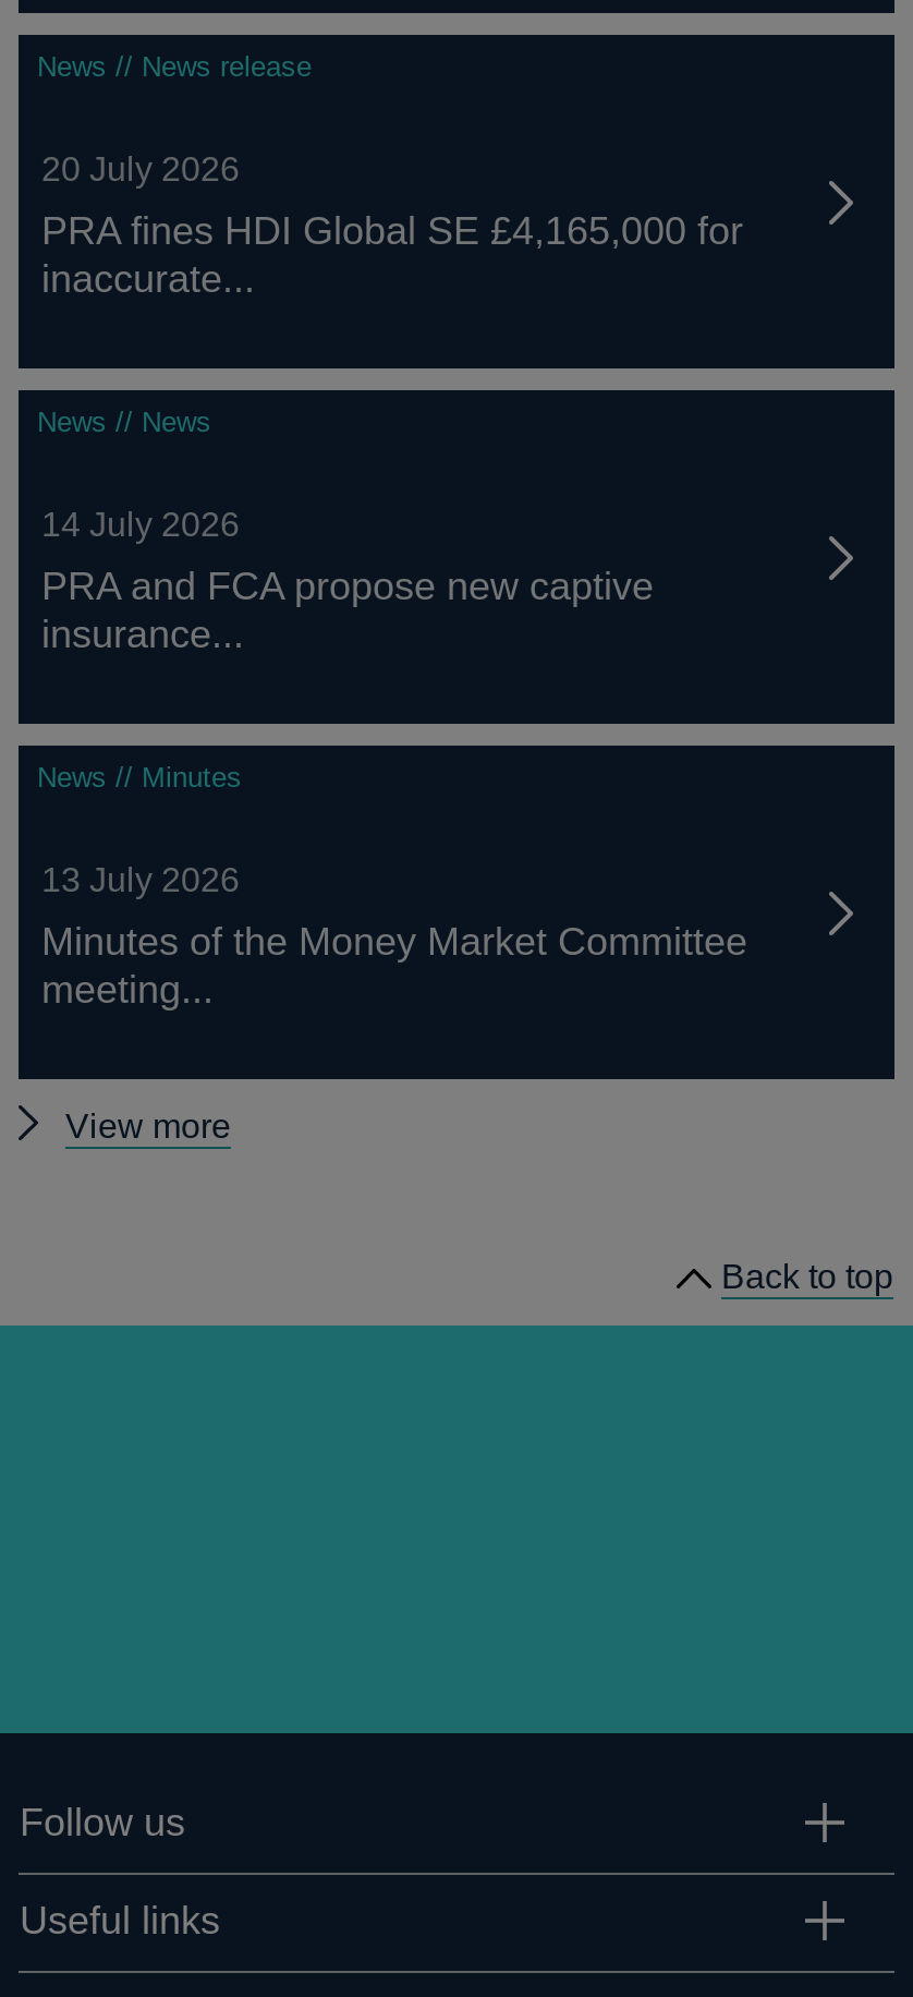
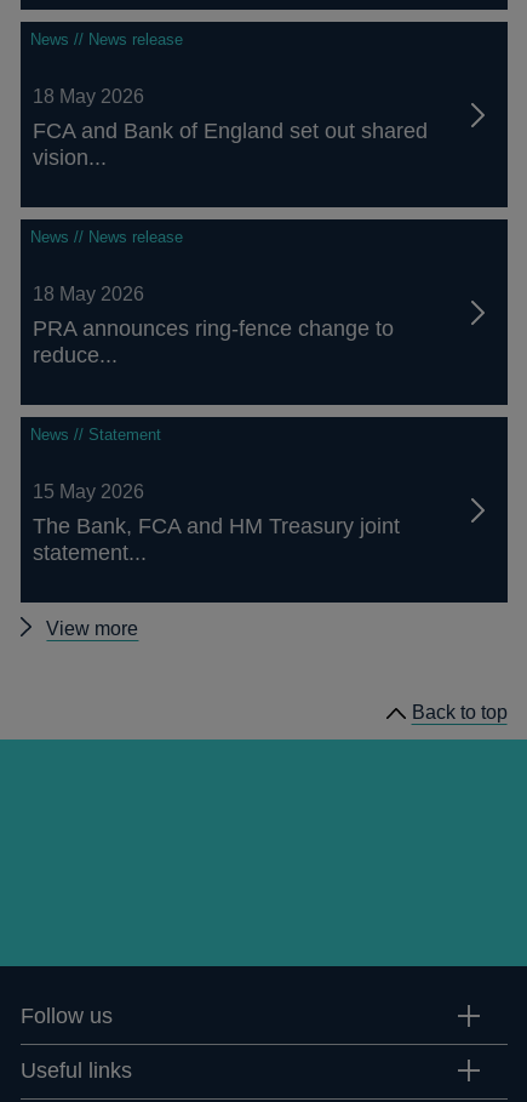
[41,150,239,187] 20 July 2026 -> [33,86,145,107] 18 May 2026
[41,209,743,301] PRA fines HDI Global SE £4,165,000 for | inaccurate... -> [33,119,428,170] FCA and Bank of England set out shared | vision...
[37,406,211,438] News // News -> [31,228,183,246] News // News release
[41,506,239,543] 14 July 2026 -> [33,284,145,304] 18 May 2026
[41,565,653,656] PRA and FCA propose new captive | insurance... -> [33,316,394,367] PRA announces ring-fence change to | reduce...
[37,761,242,794] News // Minutes -> [31,426,162,444] News // Statement
[41,861,239,898] 13 July 2026 -> [33,481,145,502] 15 May 2026
[41,920,747,1012] Minutes of the Money Market Committee | meeting... -> [33,514,400,565] The Bank, FCA and HM Treasury joint | statement...

